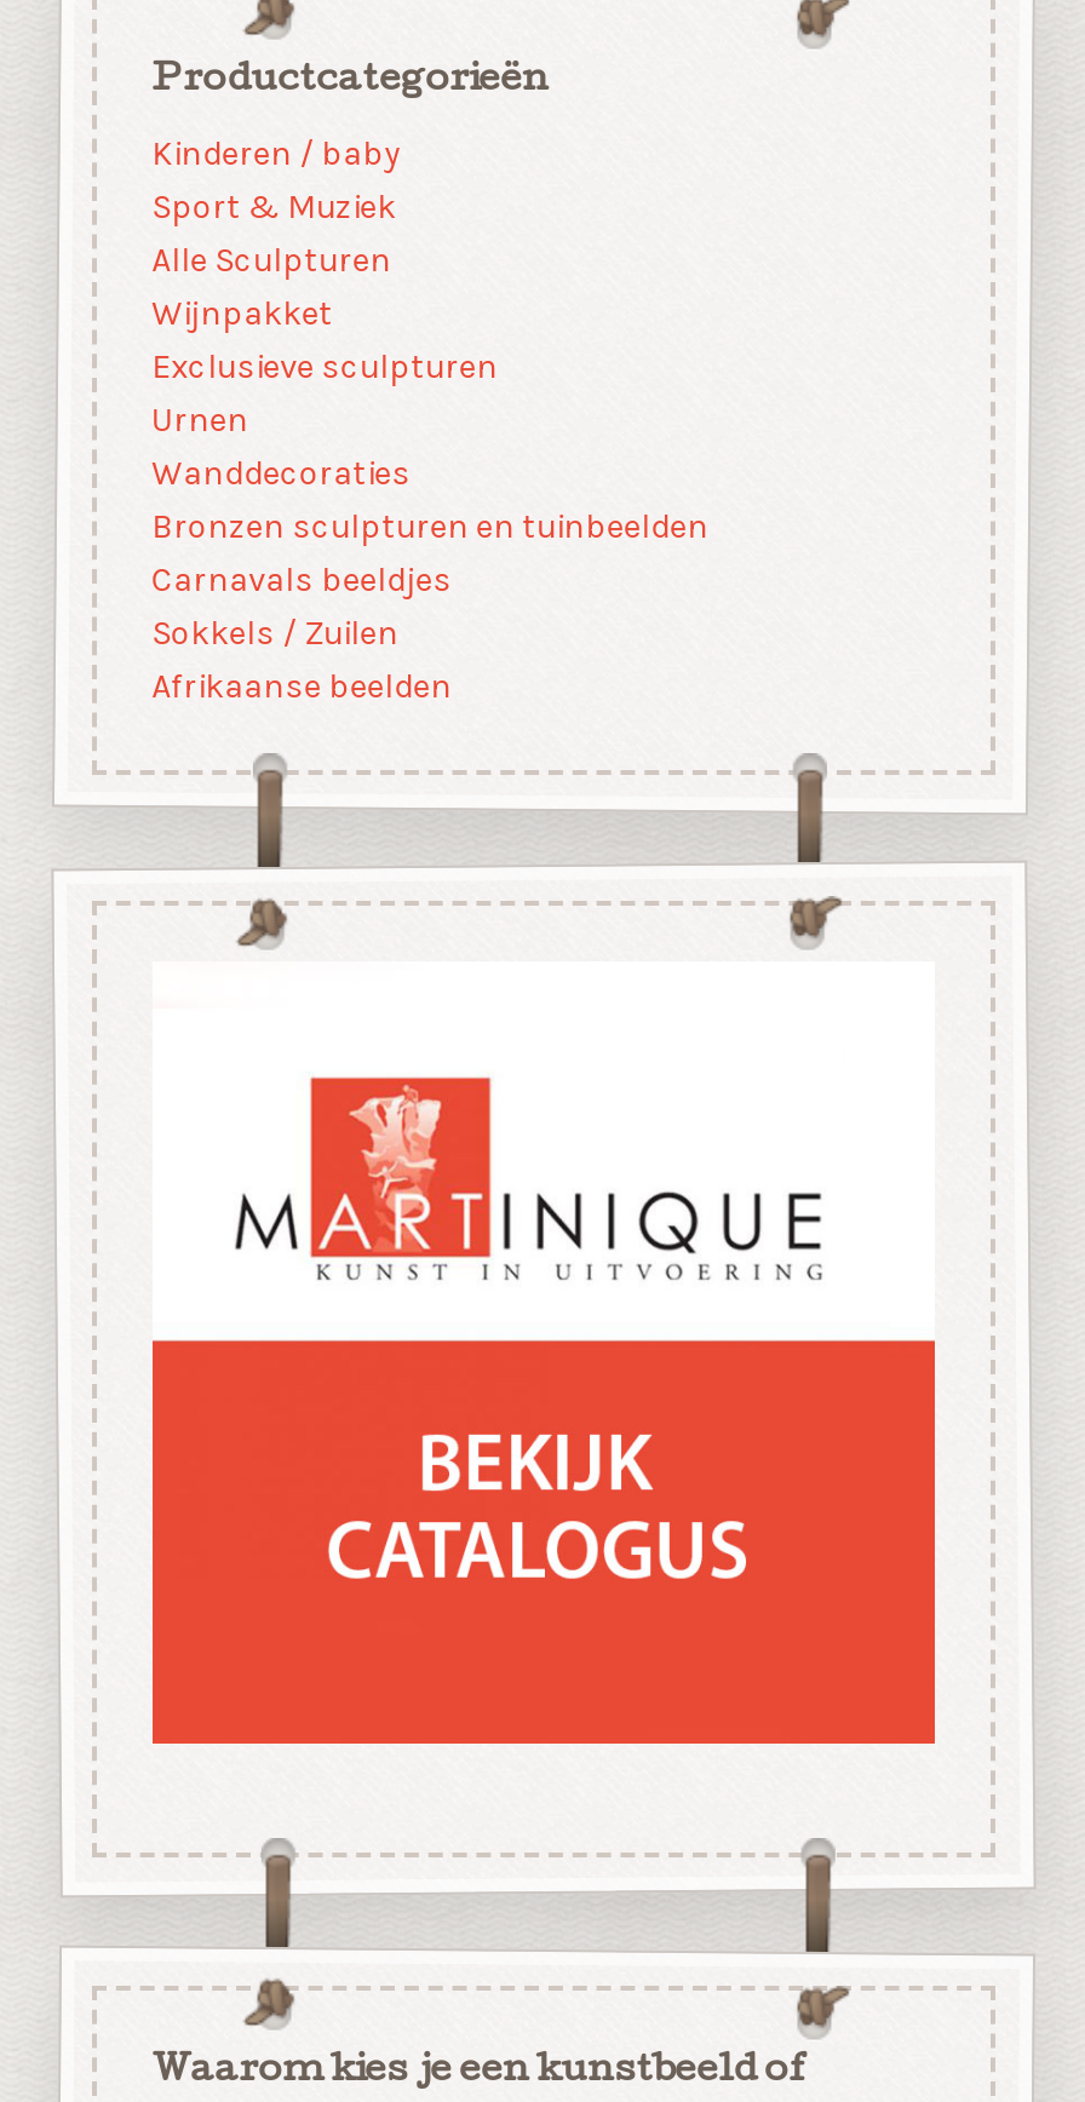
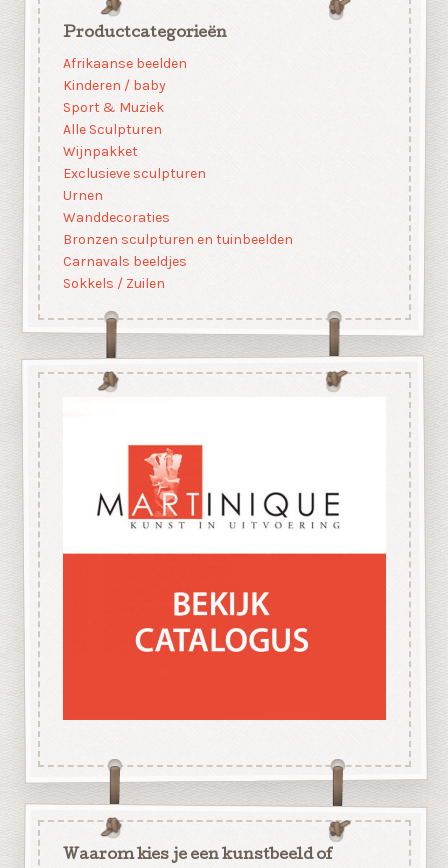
moved [151,133,708,654] -> [62,77,292,292]: Kinderen / baby | Sport & Muziek | Alle Sculpturen | ... | Carnavals beeldjes | Sokkels / Zuilen
moved [151,666,451,707] -> [62,55,186,72]: Afrikaanse beelden

